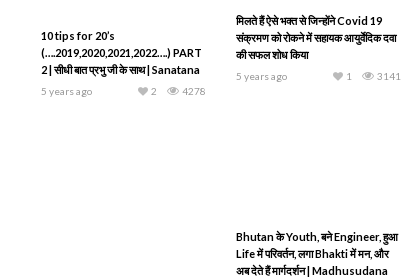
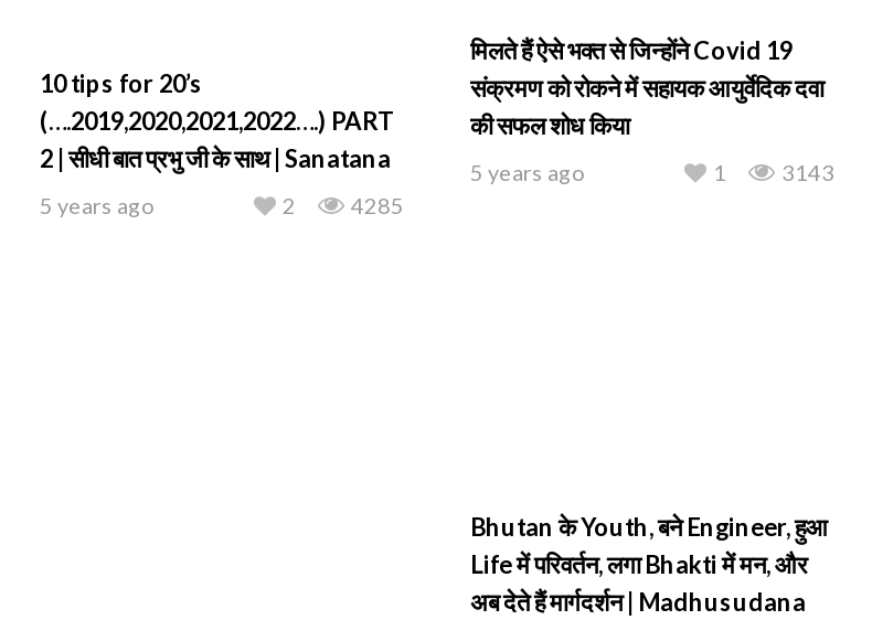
[377,70,401,82] 3141 -> [781,160,834,186] 3143
[182,85,206,97] 4278 -> [351,193,404,219] 4285

